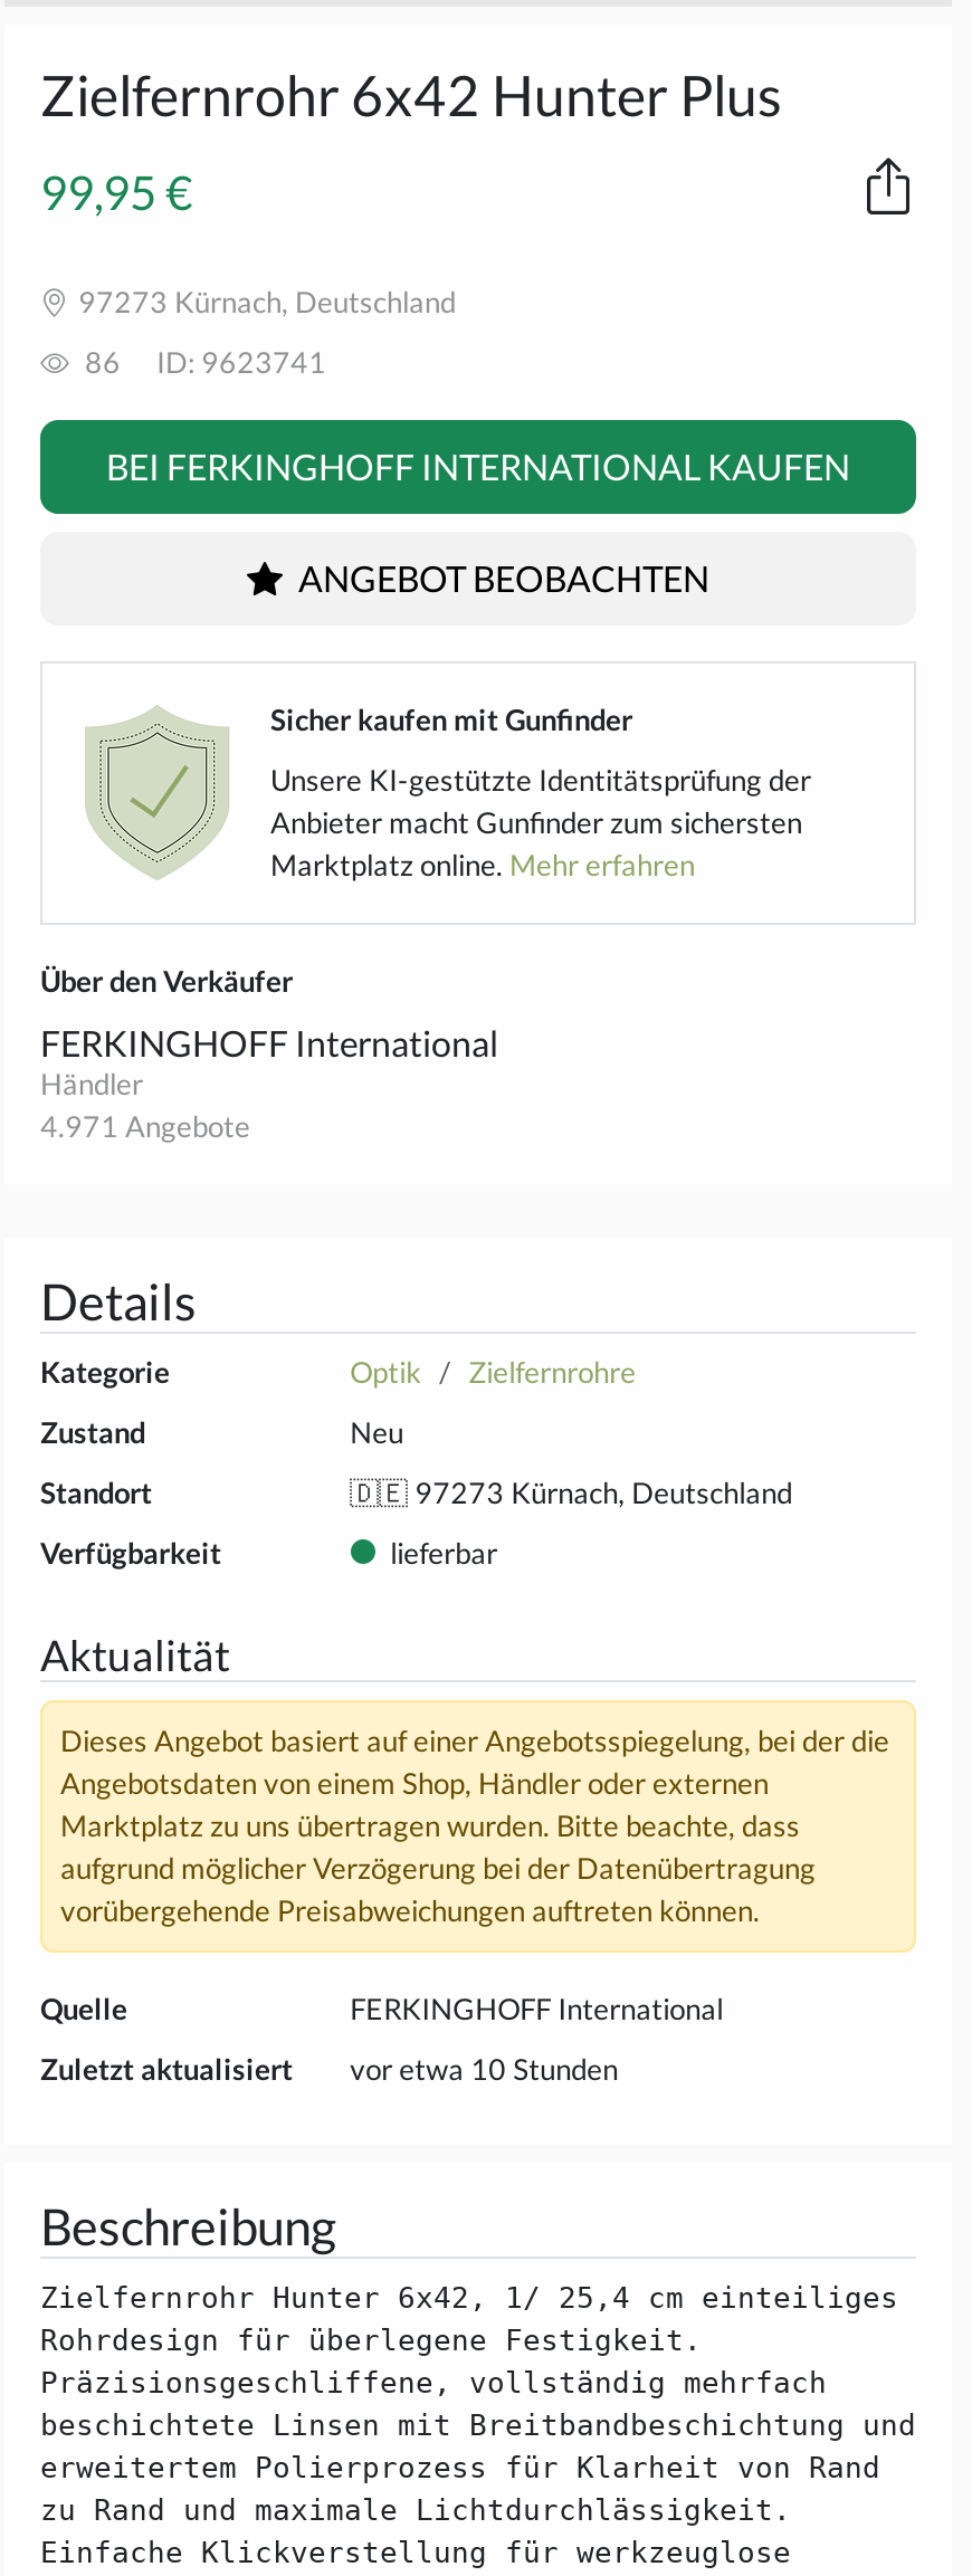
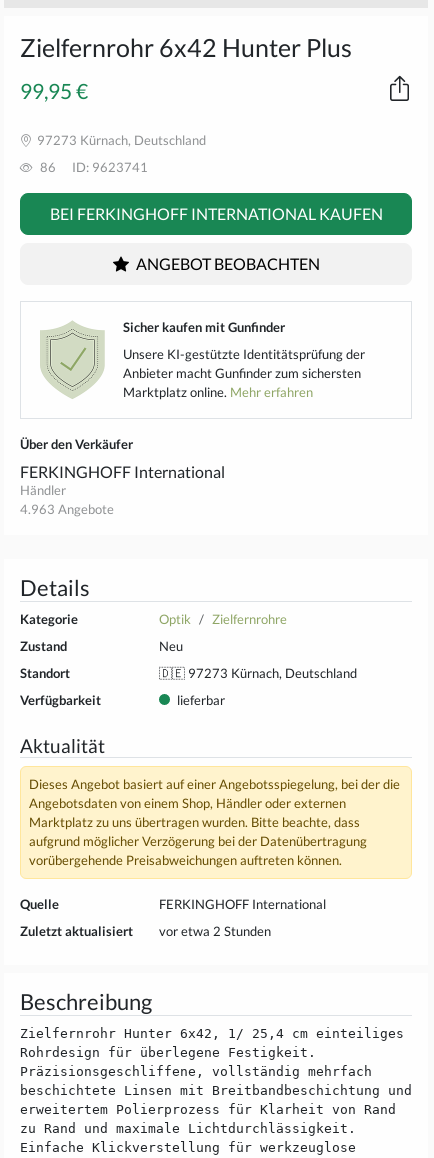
[40,1108,250,1144] 4.971 Angebote -> [20,501,114,517] 4.963 Angebote
[350,2051,618,2087] vor etwa 10 Stunden -> [159,923,271,939] vor etwa 2 Stunden

